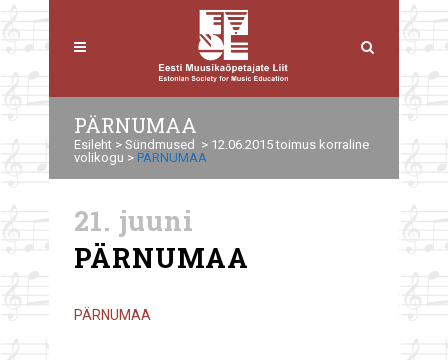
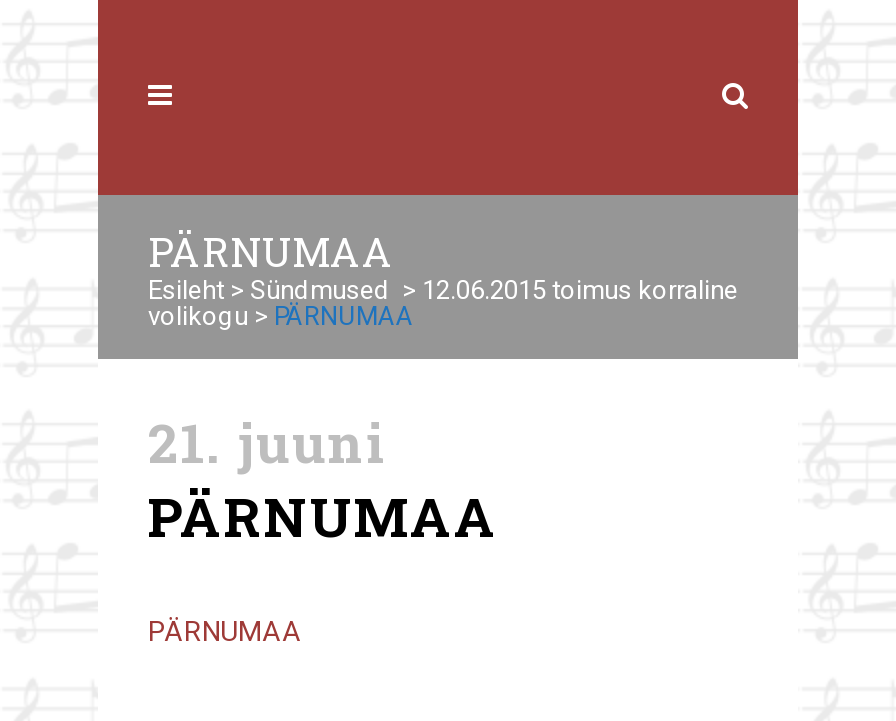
[158,9,289,83] [image] -> none

